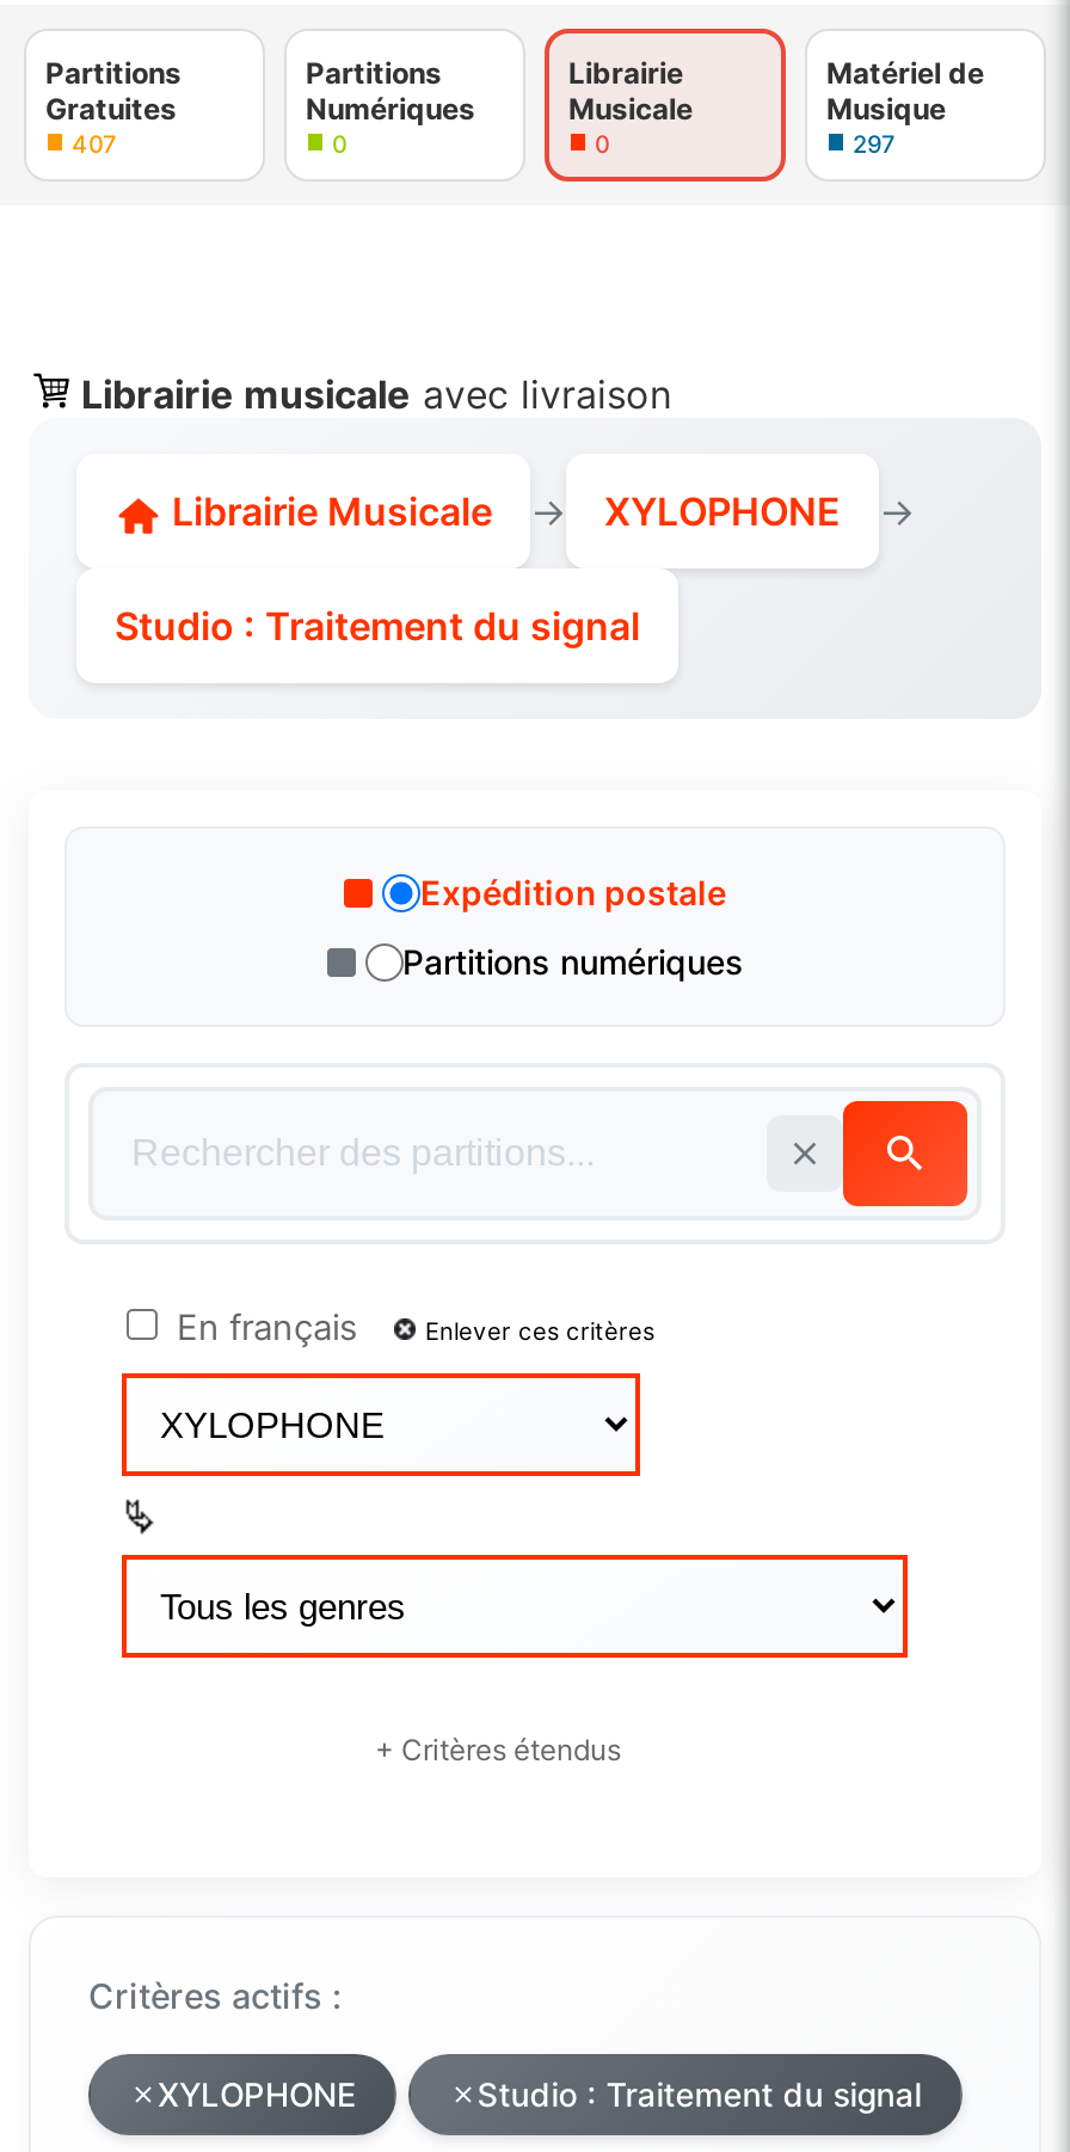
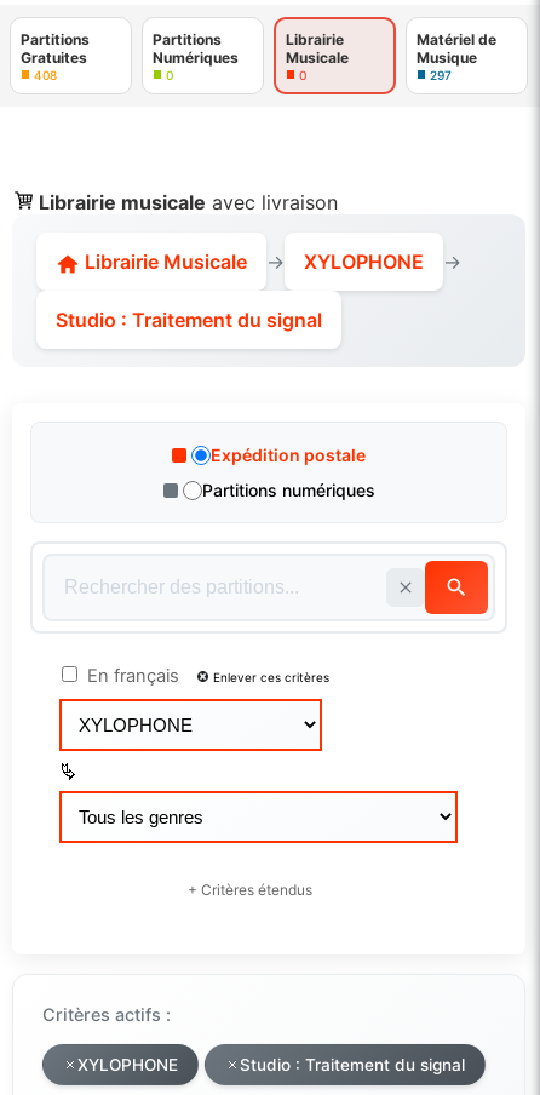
[64,128,117,156] 407 -> [30,67,57,82] 408

